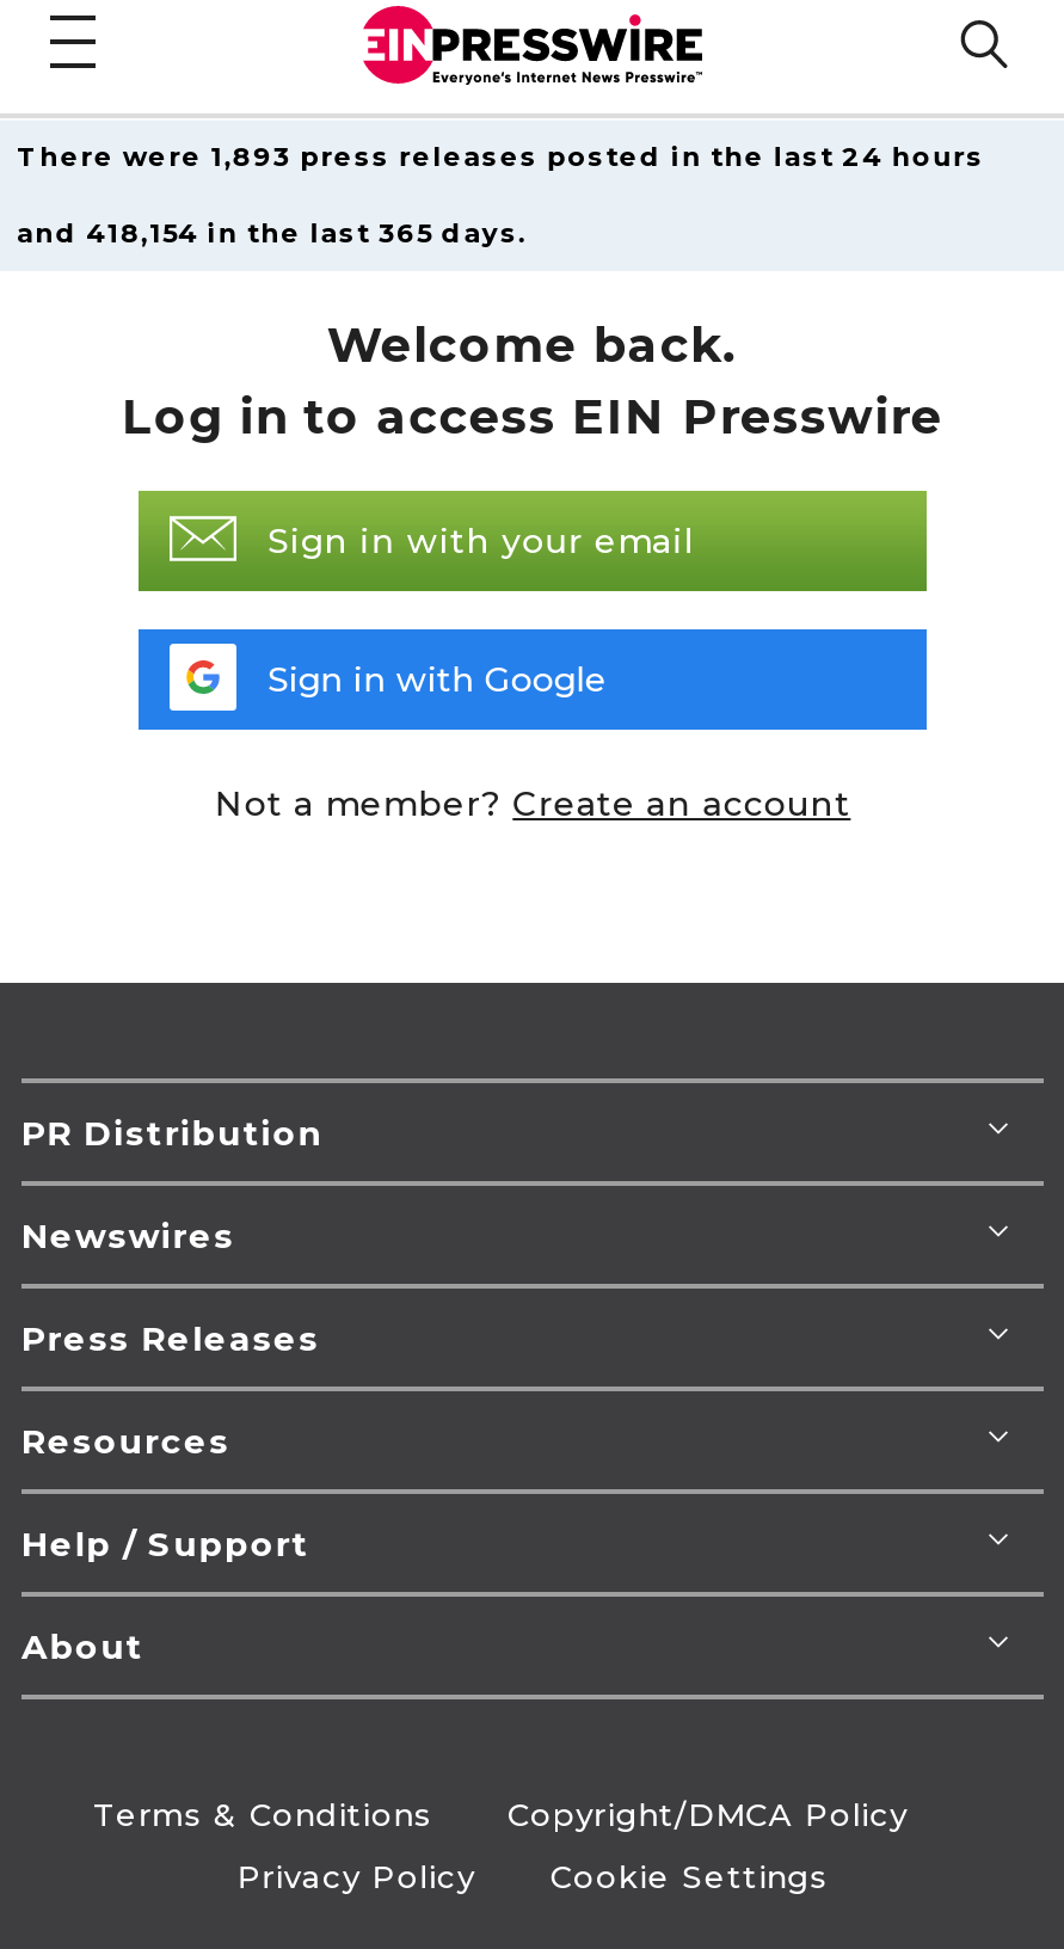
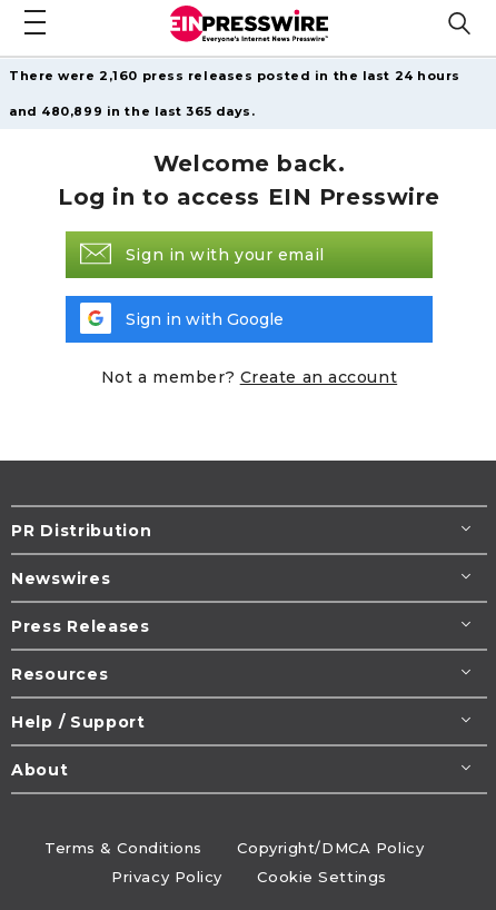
[17,140,984,173] There were 1,893 press releases posted in the last 24 hours -> [9,68,460,83] There were 2,160 press releases posted in the last 24 hours
[17,216,527,250] and 418,154 in the last 365 days. -> [9,103,255,119] and 480,899 in the last 365 days.

